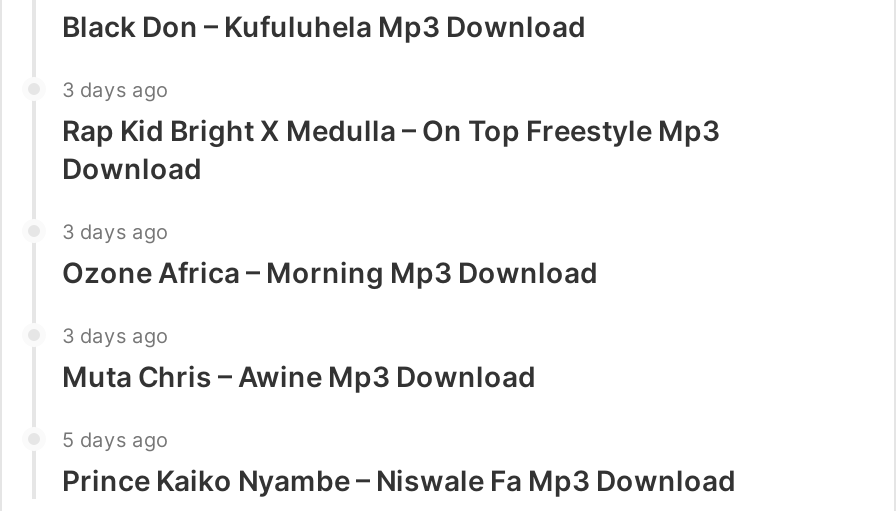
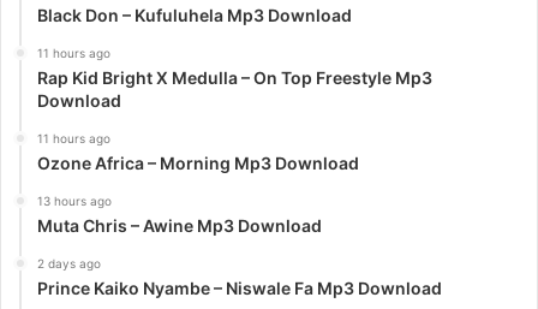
[62,77,168,101] 3 days ago -> [37,46,110,61] 11 hours ago
[62,219,168,243] 3 days ago -> [37,132,110,146] 11 hours ago
[62,323,168,347] 3 days ago -> [37,194,112,209] 13 hours ago
[62,427,168,451] 5 days ago -> [37,257,101,271] 2 days ago

